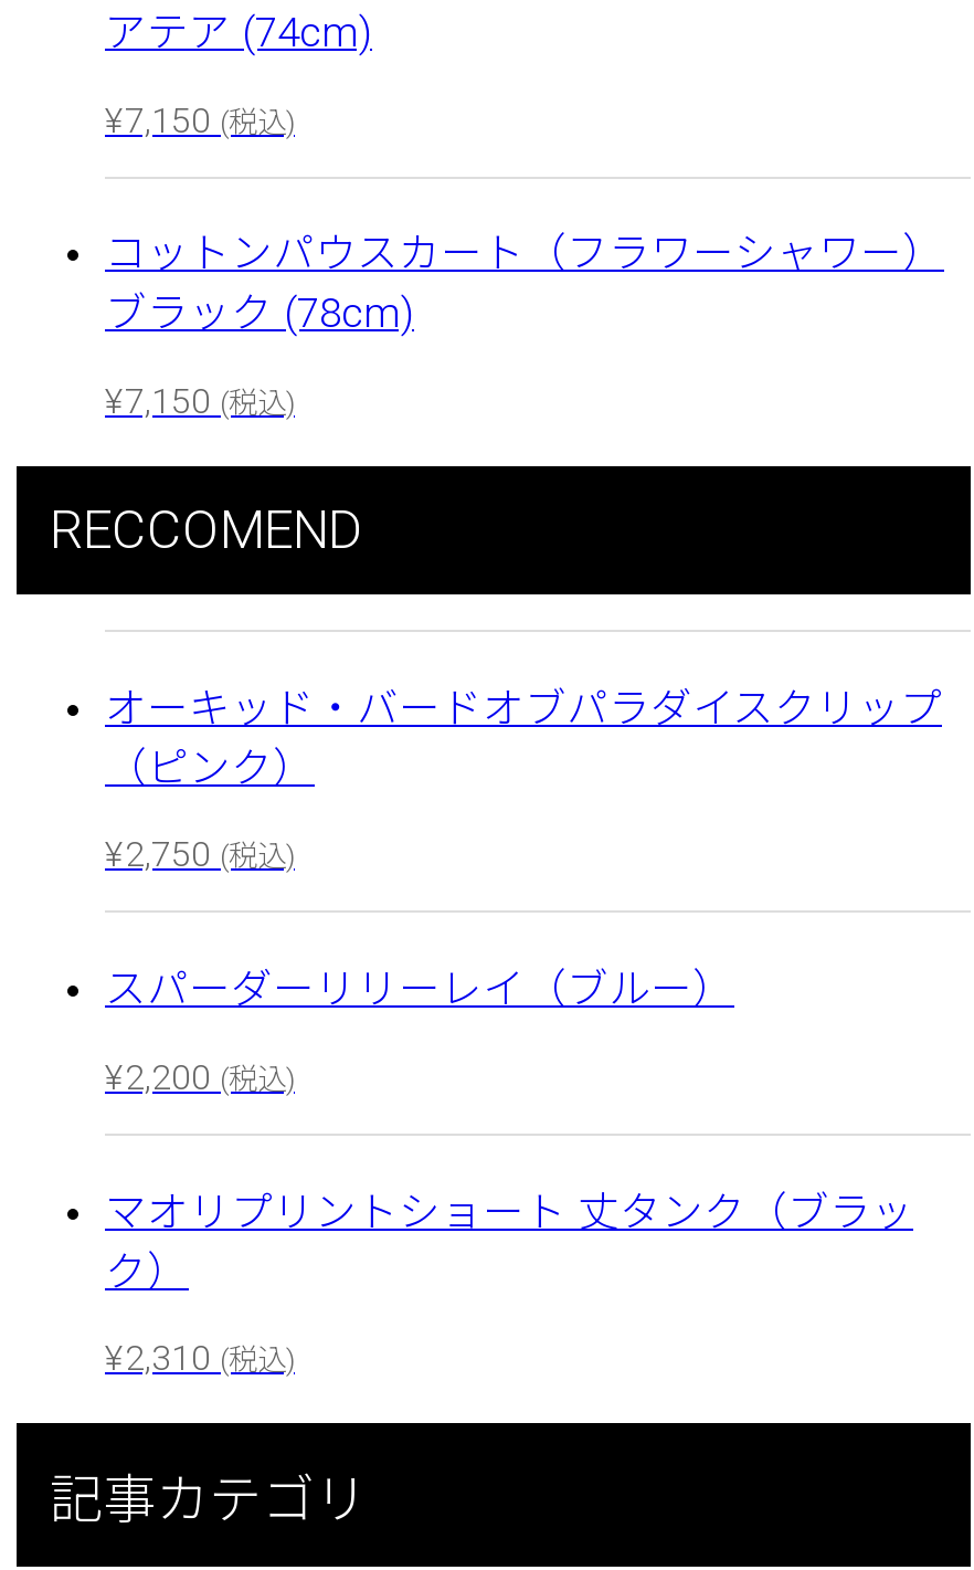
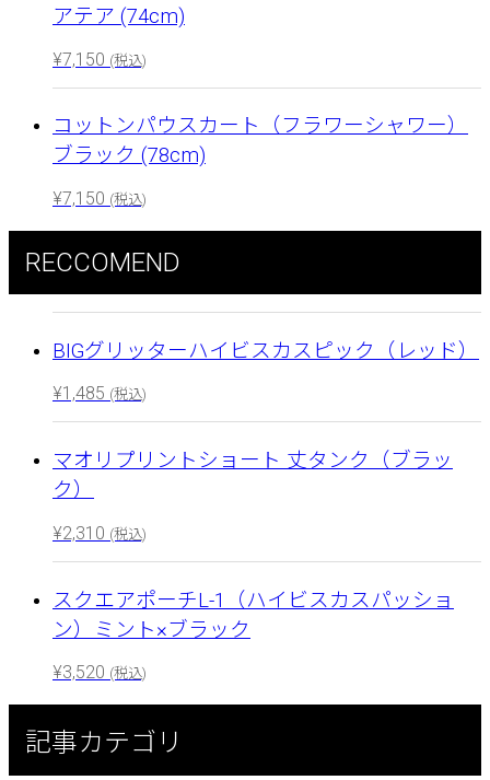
[105,684,942,1098] オーキッド・バードオブパラダイスクリップ | （ピンク） | ¥2,750 (税込) | スパーダーリリーレイ（ブルー） | ¥2,200 (税込) -> [52,339,479,404] BIGグリッターハイビスカスピック（レッド） | ¥1,485 (税込)
moved [105,1188,913,1379] -> [52,449,453,543]: マオリプリントショート 丈タンク（ブラッ | ¥2,310 (税込)
none -> [52,588,454,683] スクエアポーチL-1（ハイビスカスパッショ | ン）ミント×ブラック | ¥3,520 (税込)

